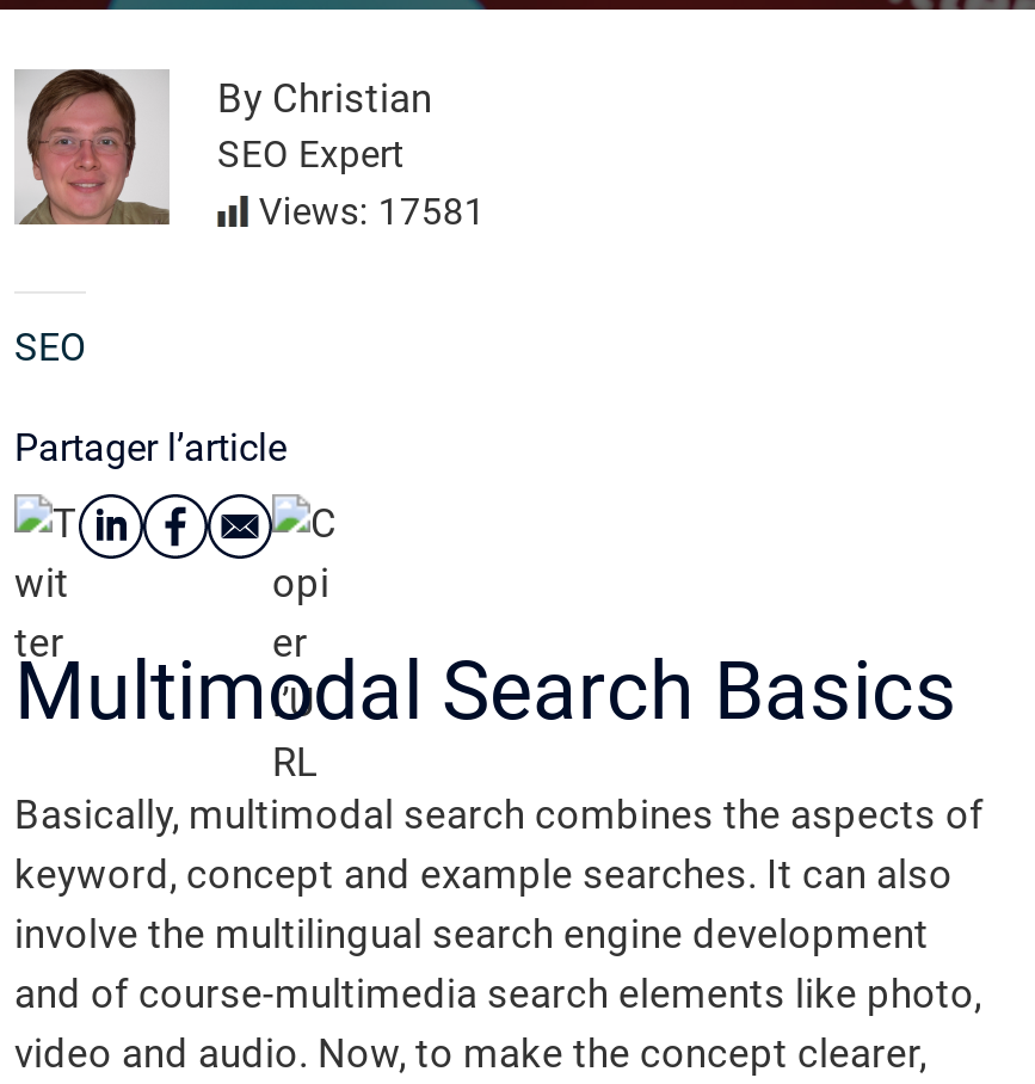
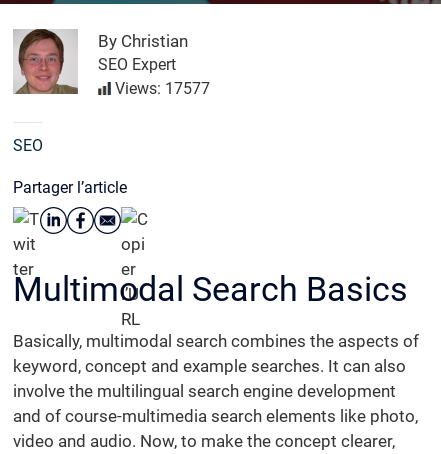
[249,191,486,234] Views: 17581 -> [111,80,210,98] Views: 17577

